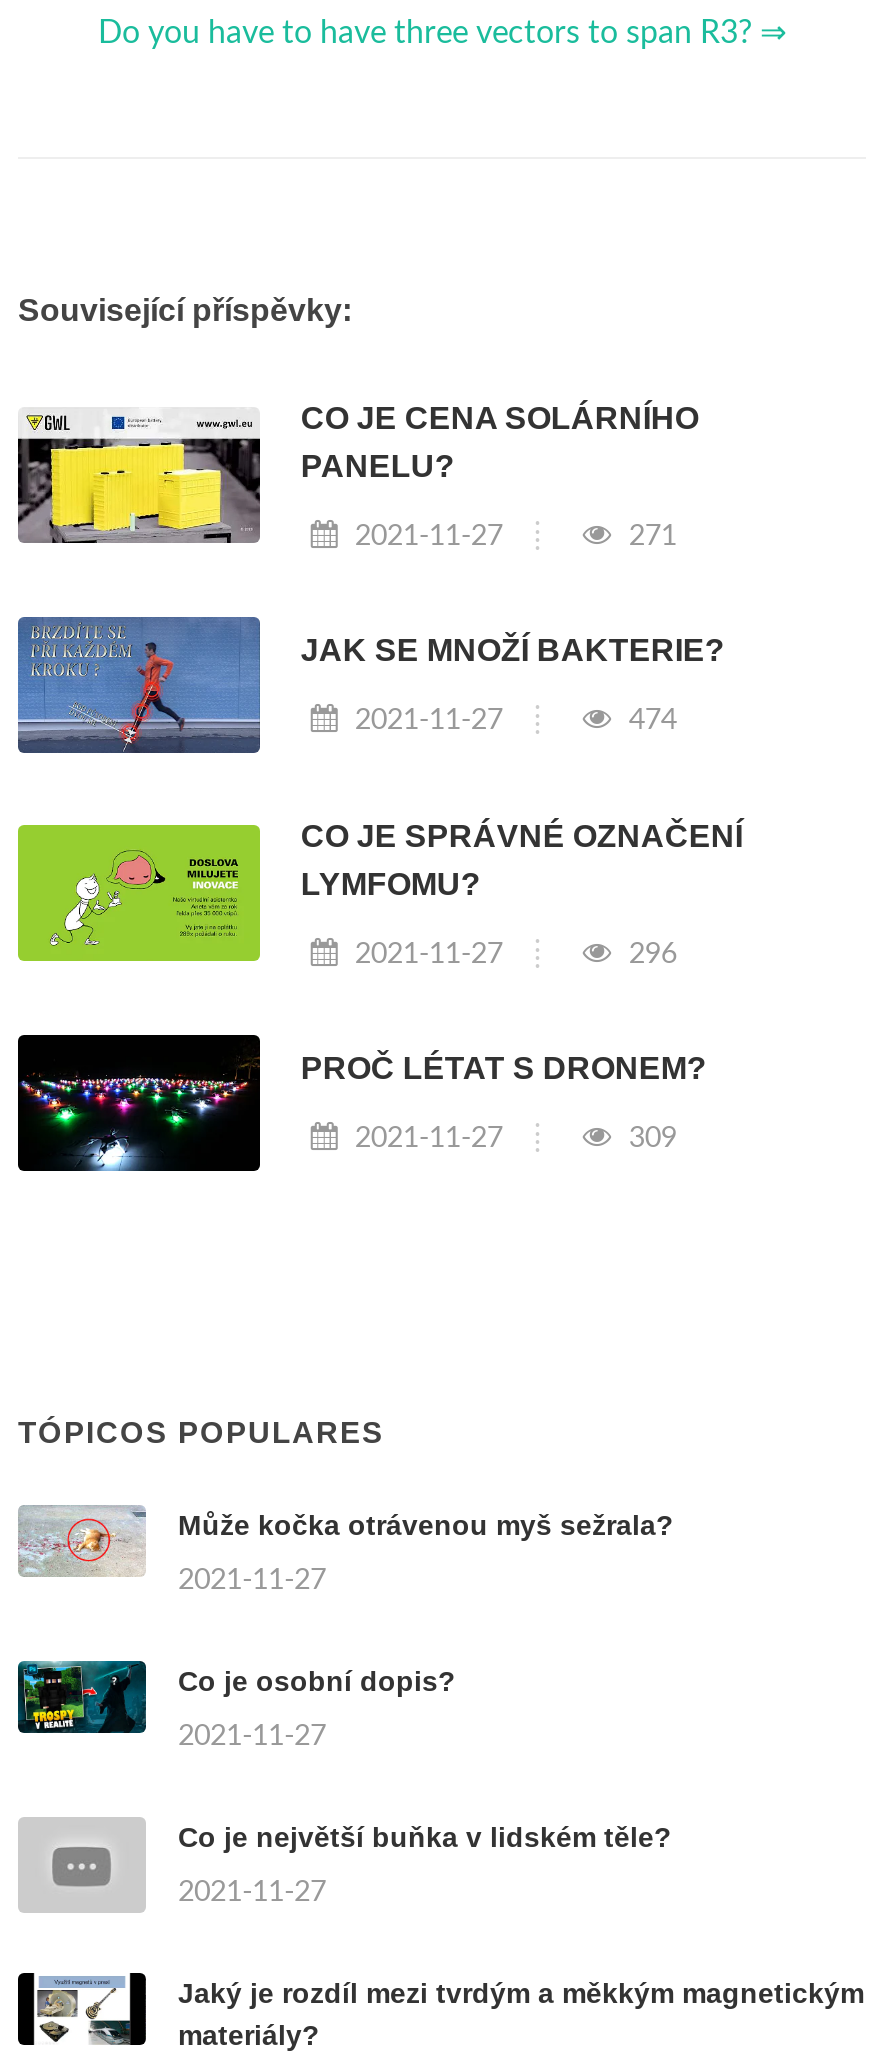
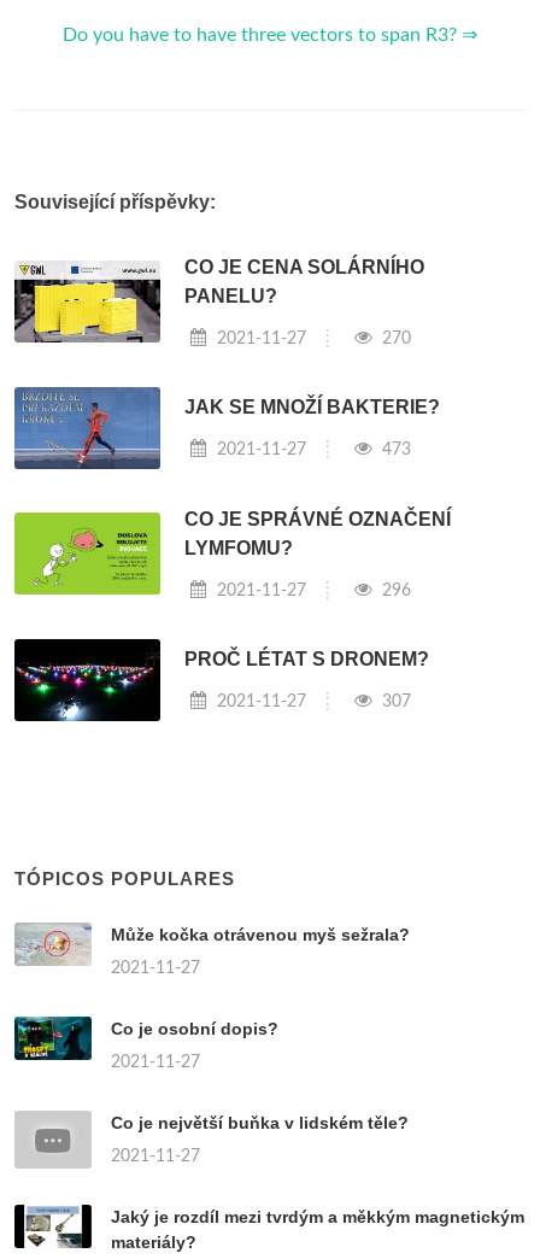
[621,521,677,551] 271 -> [378,329,411,347] 270
[621,706,677,736] 474 -> [378,441,411,459] 473
[621,1124,677,1154] 309 -> [378,693,411,711] 307

